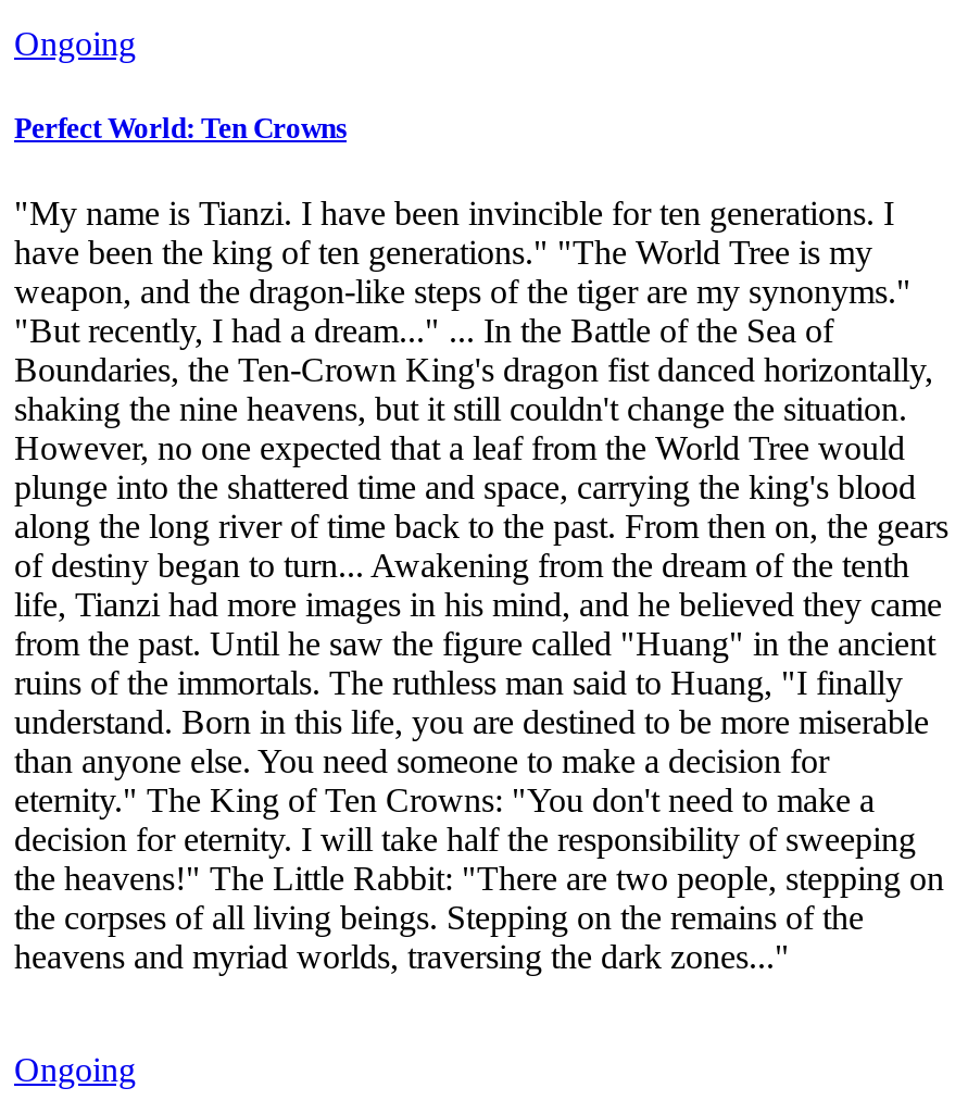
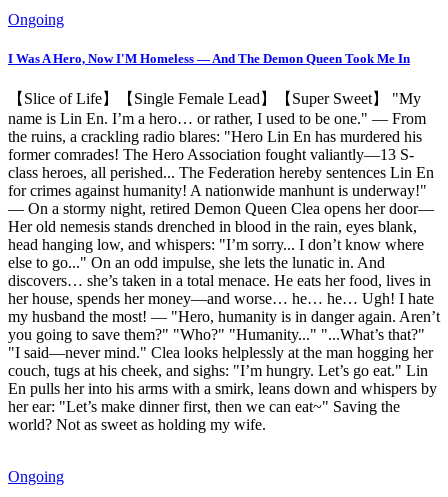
[14,111,347,144] Perfect World: Ten Crowns -> [8,51,410,66] I Was A Hero, Now I'M Homeless — And The Demon Queen Took Me In
[14,194,948,975] "My name is Tianzi. I have been invincible for ten generations. I | have been the king of ten generations." "The World Tree is my | weapon, and the dragon-like steps of the tiger are my synonyms." | "But recently, I had a dream..." ... In the Battle of the Sea of | Boundaries, the Ten-Crown King's dragon fist danced horizontally, | shaking the nine heavens, but it still couldn't change the situation. | However, no one expected that a leaf from the World Tree would | plunge into the shattered time and space, carrying the king's blood | along the long river of time back to the past. From then on, the gears | of destiny began to turn... Awakening from the dream of the tenth | life, Tianzi had more images in his mind, and he believed they came | from the past. Until he saw the figure called "Huang" in the ancient | ruins of the immortals. The ruthless man said to Huang, "I finally | understand. Born in this life, you are destined to be more miserable | than anyone else. You need someone to make a decision for | eternity." The King of Ten Crowns: "You don't need to make a | decision for eternity. I will take half the responsibility of sweeping | the heavens!" The Little Rabbit: "There are two people, stepping on | the corpses of all living beings. Stepping on the remains of the | heavens and myriad worlds, traversing the dark zones..." -> [8,90,440,433] 【Slice of Life】【Single Female Lead】【Super Sweet】 "My | name is Lin En. I’m a hero… or rather, I used to be one." — From | the ruins, a crackling radio blares: "Hero Lin En has murdered his | former comrades! The Hero Association fought valiantly—13 S- | class heroes, all perished... The Federation hereby sentences Lin En | for crimes against humanity! A nationwide manhunt is underway!" | — On a stormy night, retired Demon Queen Clea opens her door— | Her old nemesis stands drenched in blood in the rain, eyes blank, | head hanging low, and whispers: "I’m sorry... I don’t know where | else to go..." On an odd impulse, she lets the lunatic in. And | discovers… she’s taken in a total menace. He eats her food, lives in | her house, spends her money—and worse… he… he… Ugh! I hate | my husband the most! — "Hero, humanity is in danger again. Aren’t | you going to save them?" "Who?" "Humanity..." "...What’s that?" | "I said—never mind." Clea looks helplessly at the man hogging her | couch, tugs at his cheek, and sighs: "I’m hungry. Let’s go eat." Lin | En pulls her into his arms with a smirk, leans down and whispers by | her ear: "Let’s make dinner first, then we can eat~" Saving the | world? Not as sweet as holding my wife.

